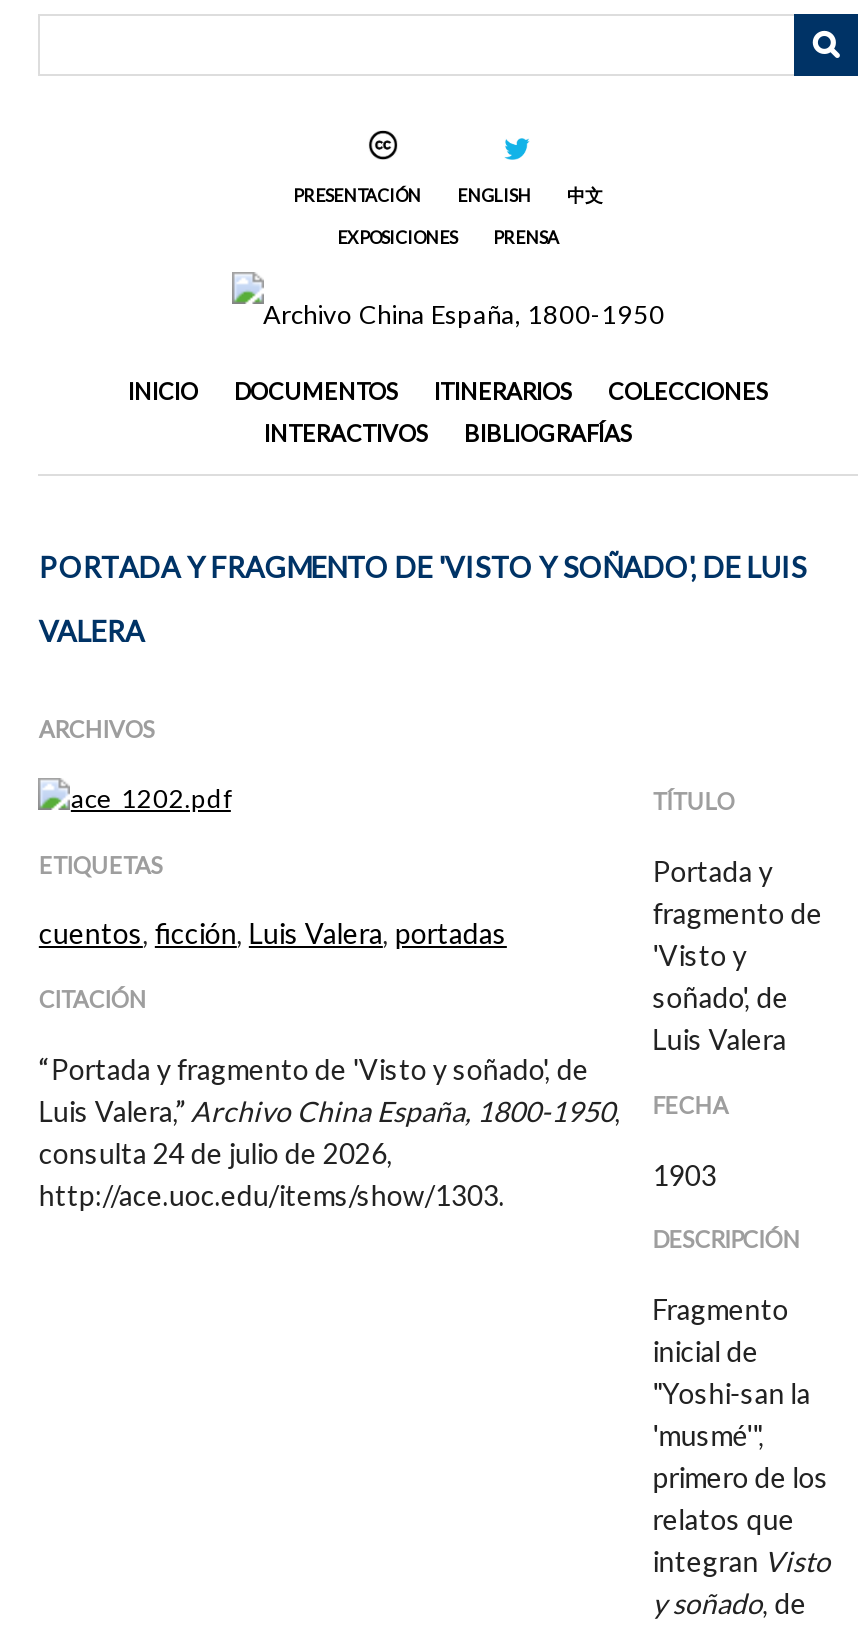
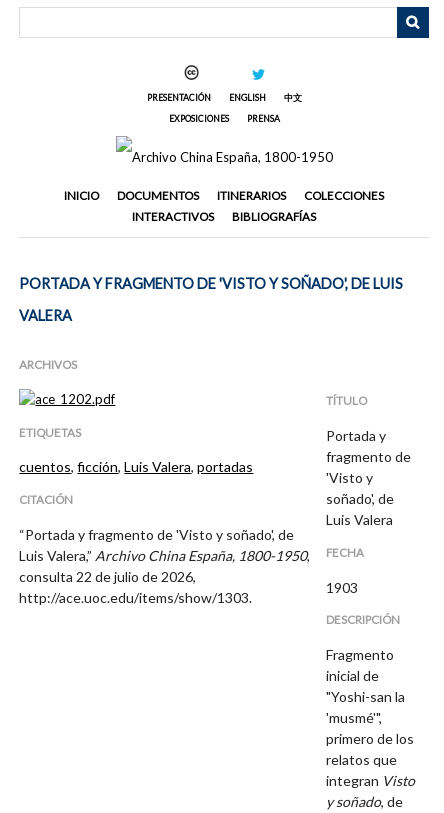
[39,1136,393,1170] consulta 24 de julio de 2026, -> [19,568,196,585] consulta 22 de julio de 2026,

